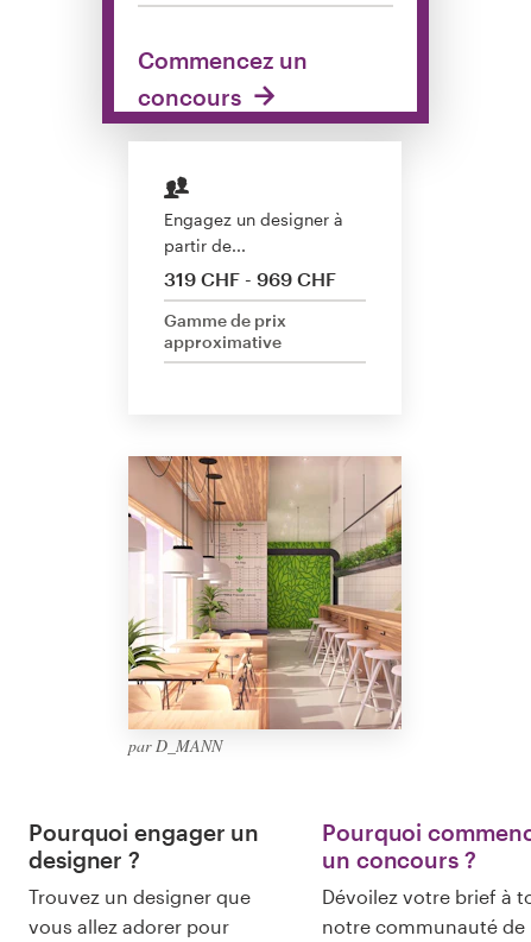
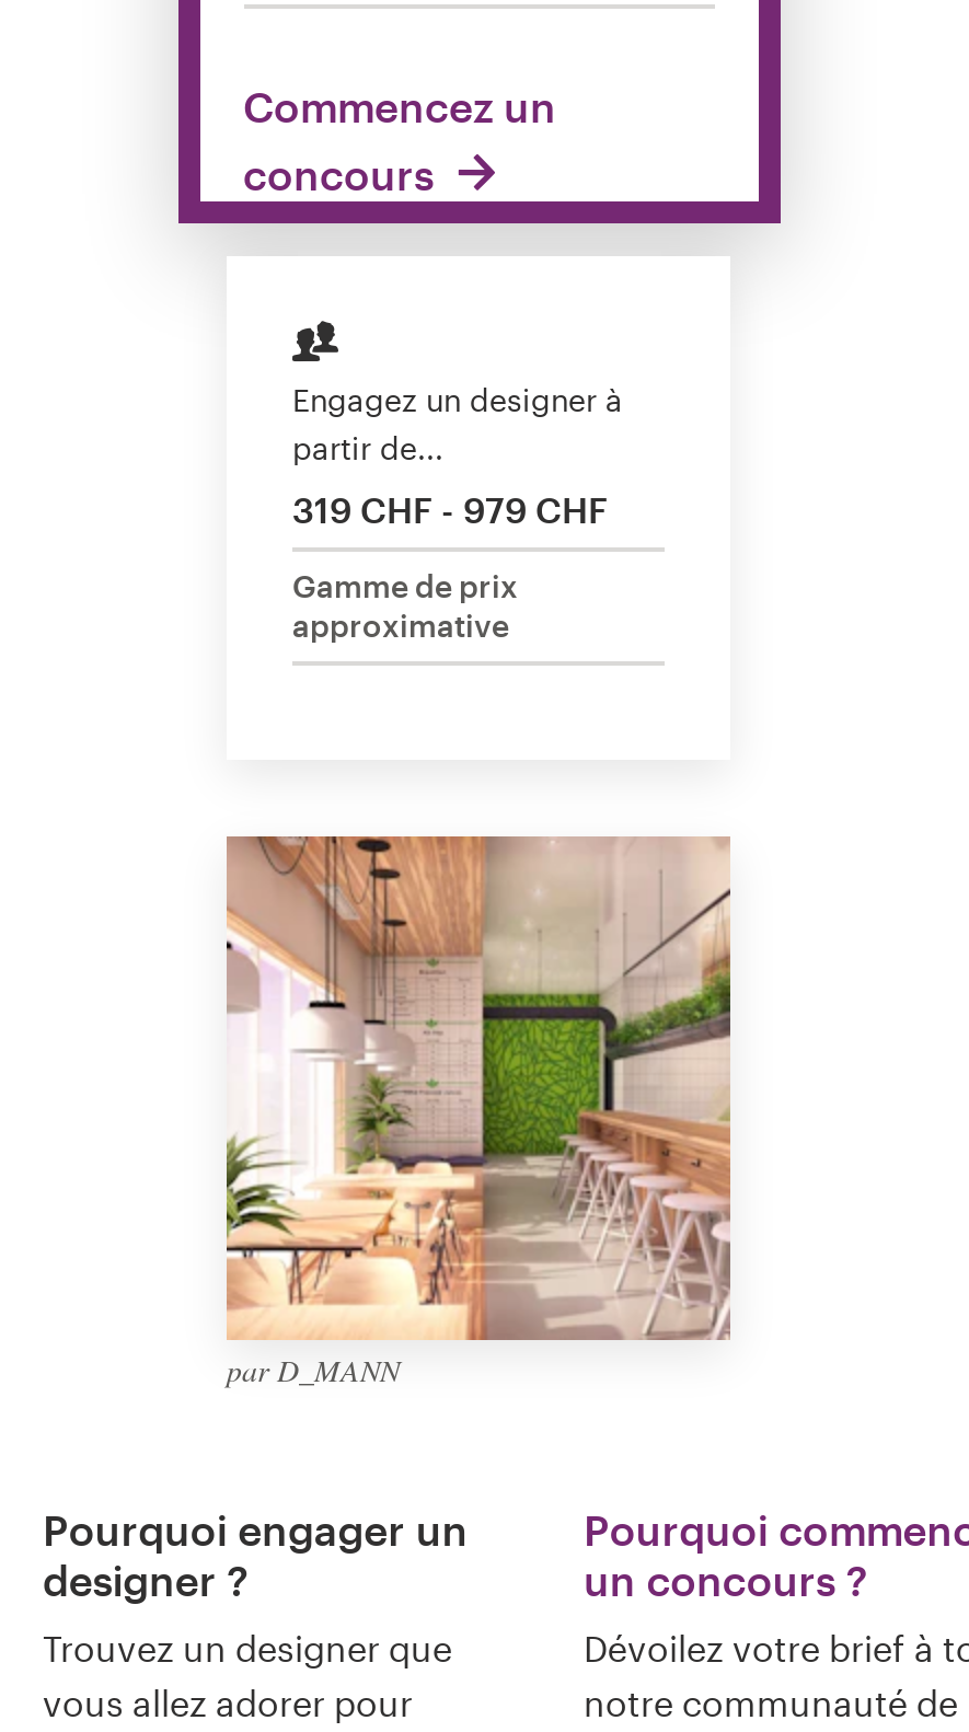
[164,267,336,289] 319 CHF - 969 CHF -> [292,487,608,529] 319 CHF - 979 CHF

